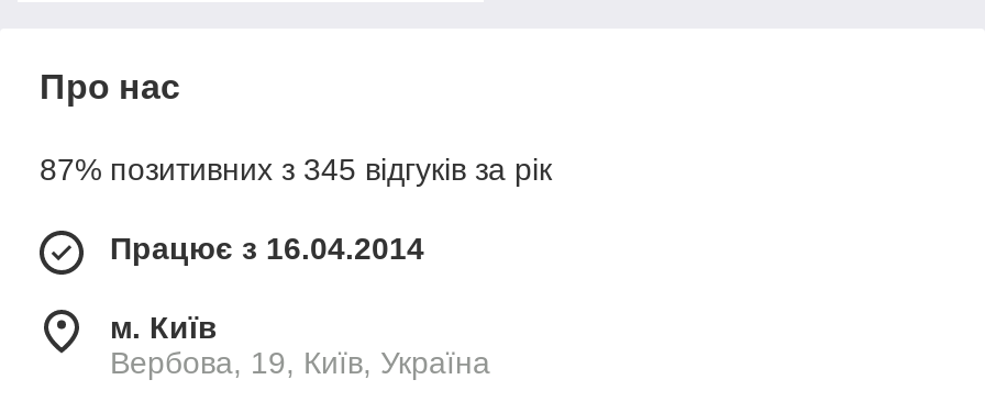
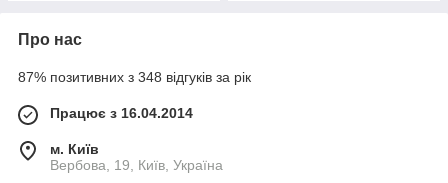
[40,151,552,186] 87% позитивних з 345 відгуків за рік -> [18,69,251,85] 87% позитивних з 348 відгуків за рік

